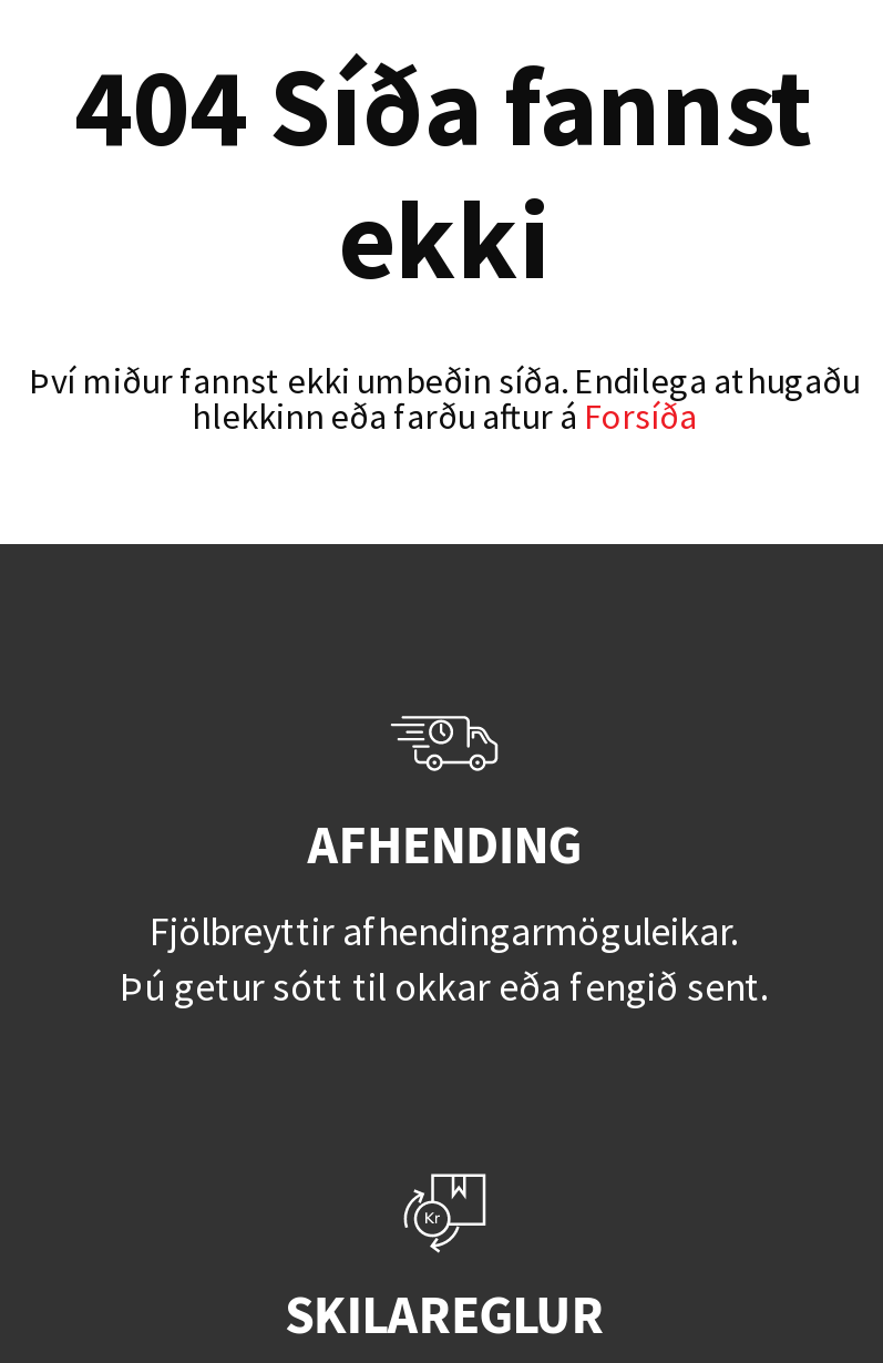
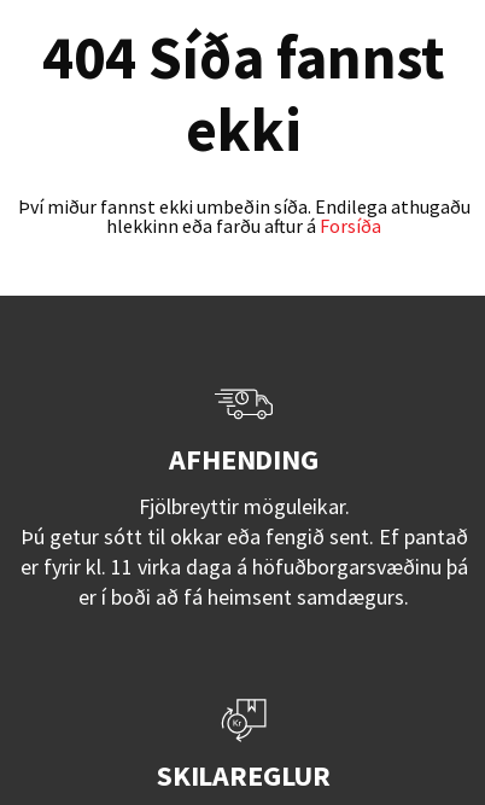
[120,905,769,1012] Fjölbreyttir afhendingarmöguleikar. | Þú getur sótt til okkar eða fengið sent. -> [20,492,468,611] Fjölbreyttir möguleikar. | Þú getur sótt til okkar eða fengið sent. Ef pantað | er fyrir kl. 11 virka daga á höfuðborgarsvæðinu þá | er í boði að fá heimsent samdægurs.

